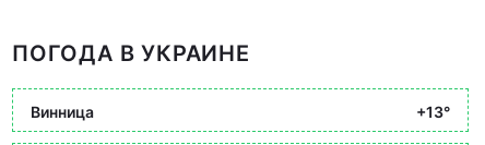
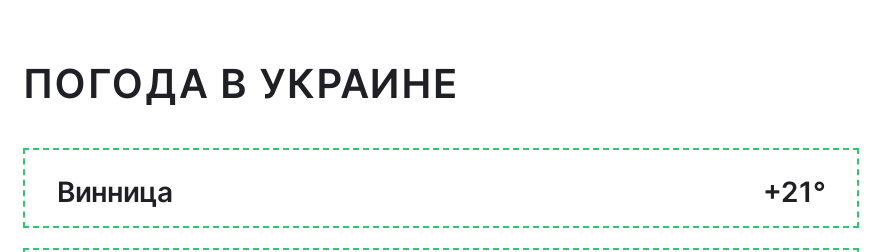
[416,102,450,120] +13° -> [763,173,825,207] +21°

